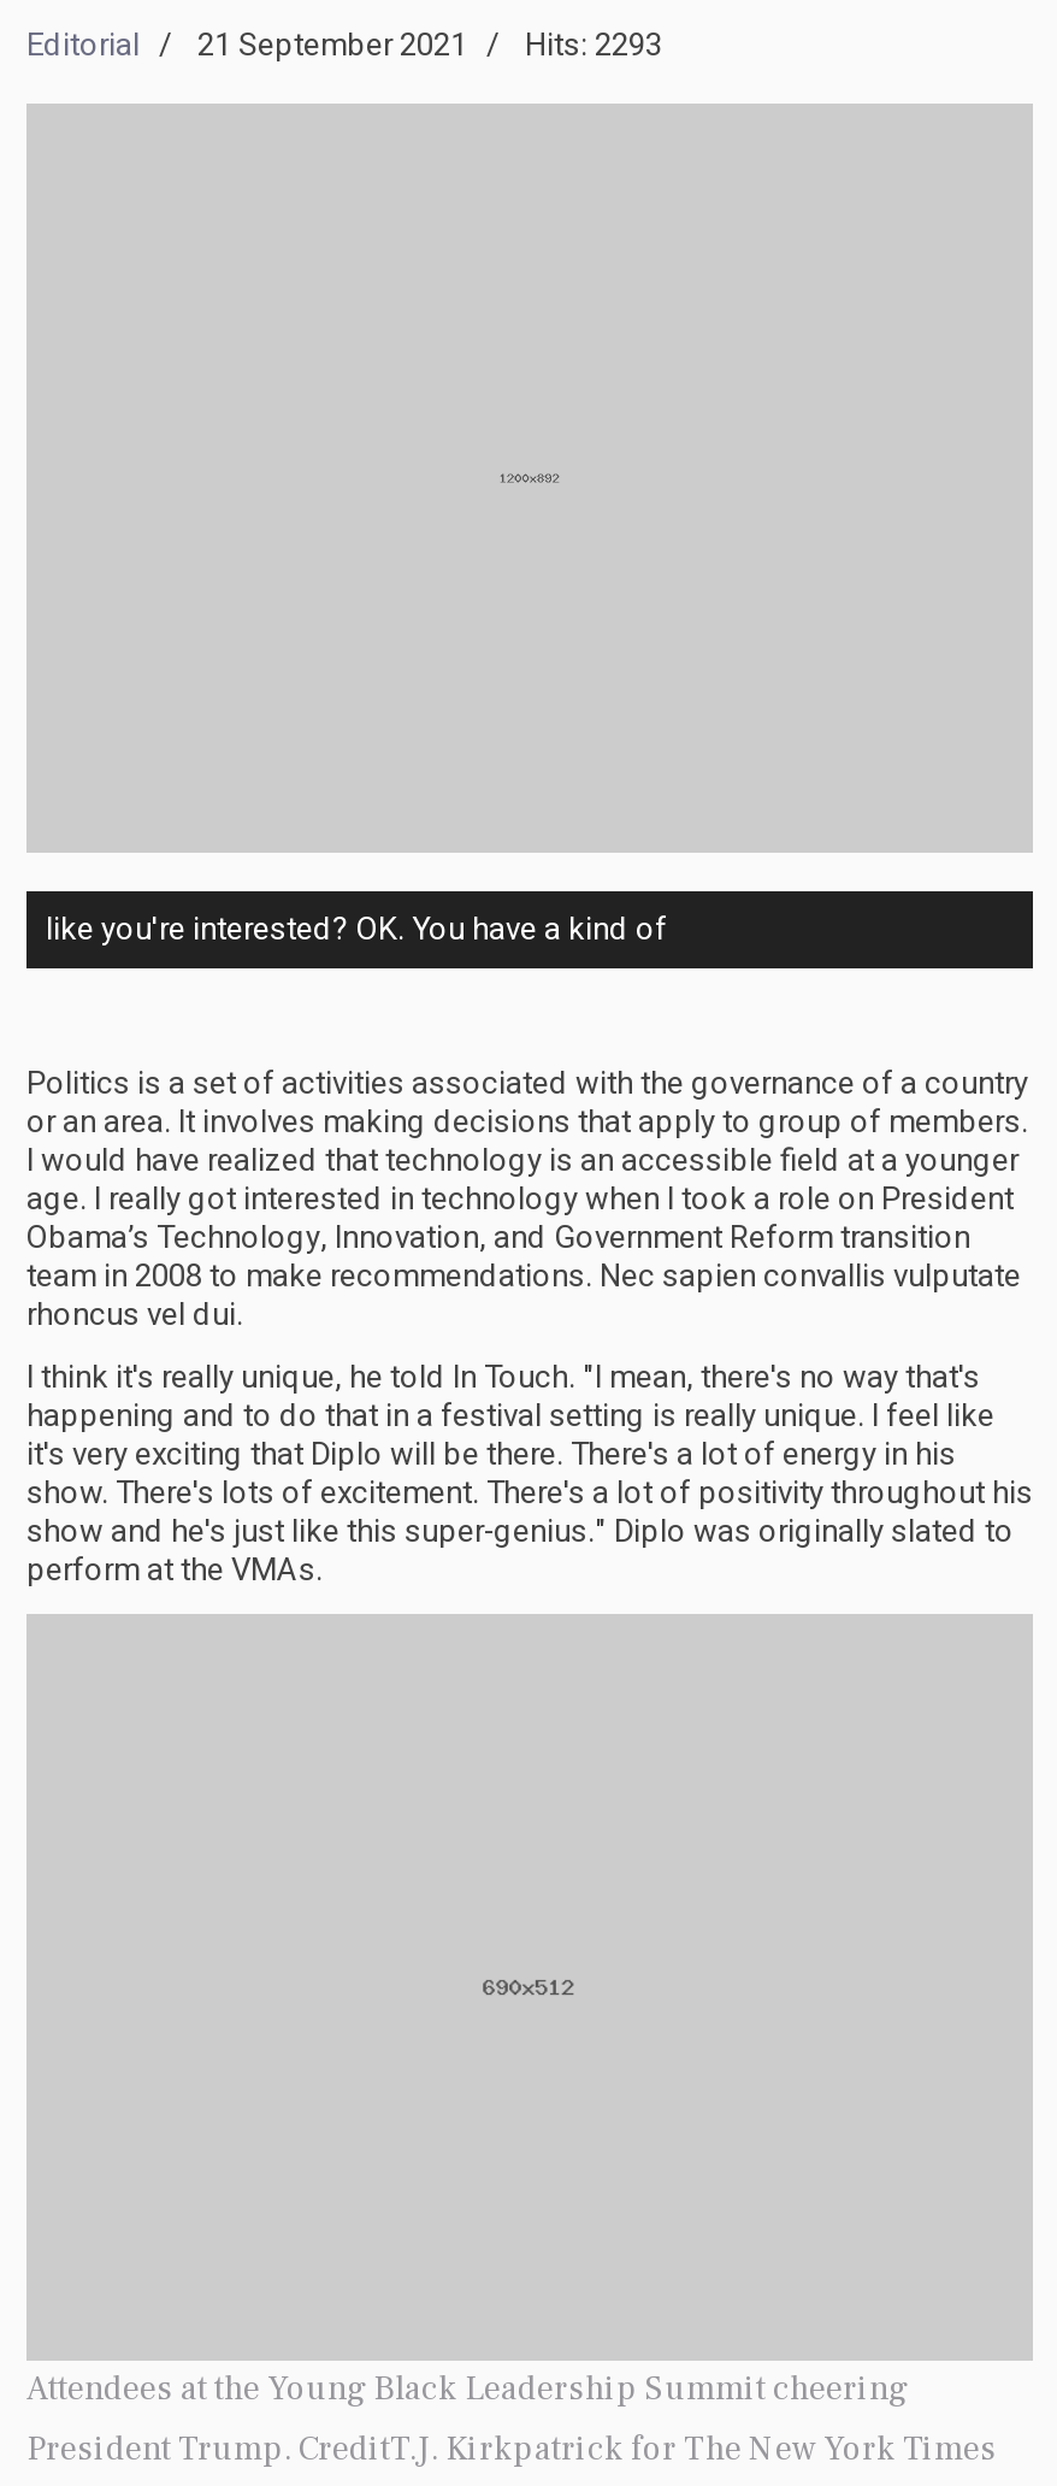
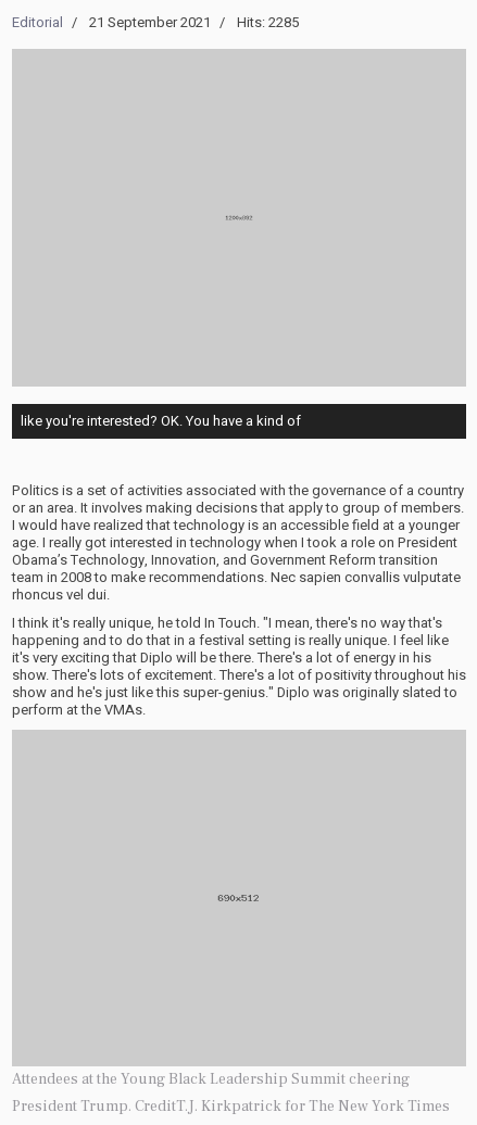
[26,22,662,67] Editorial 21 September 2021 Hits: 2293 -> [12,12,299,33] Editorial 21 September 2021 Hits: 2285

